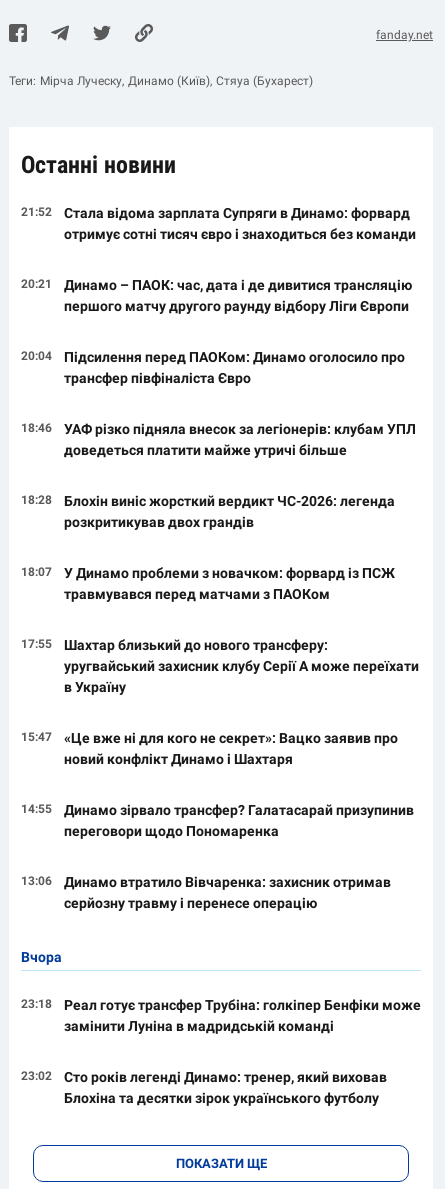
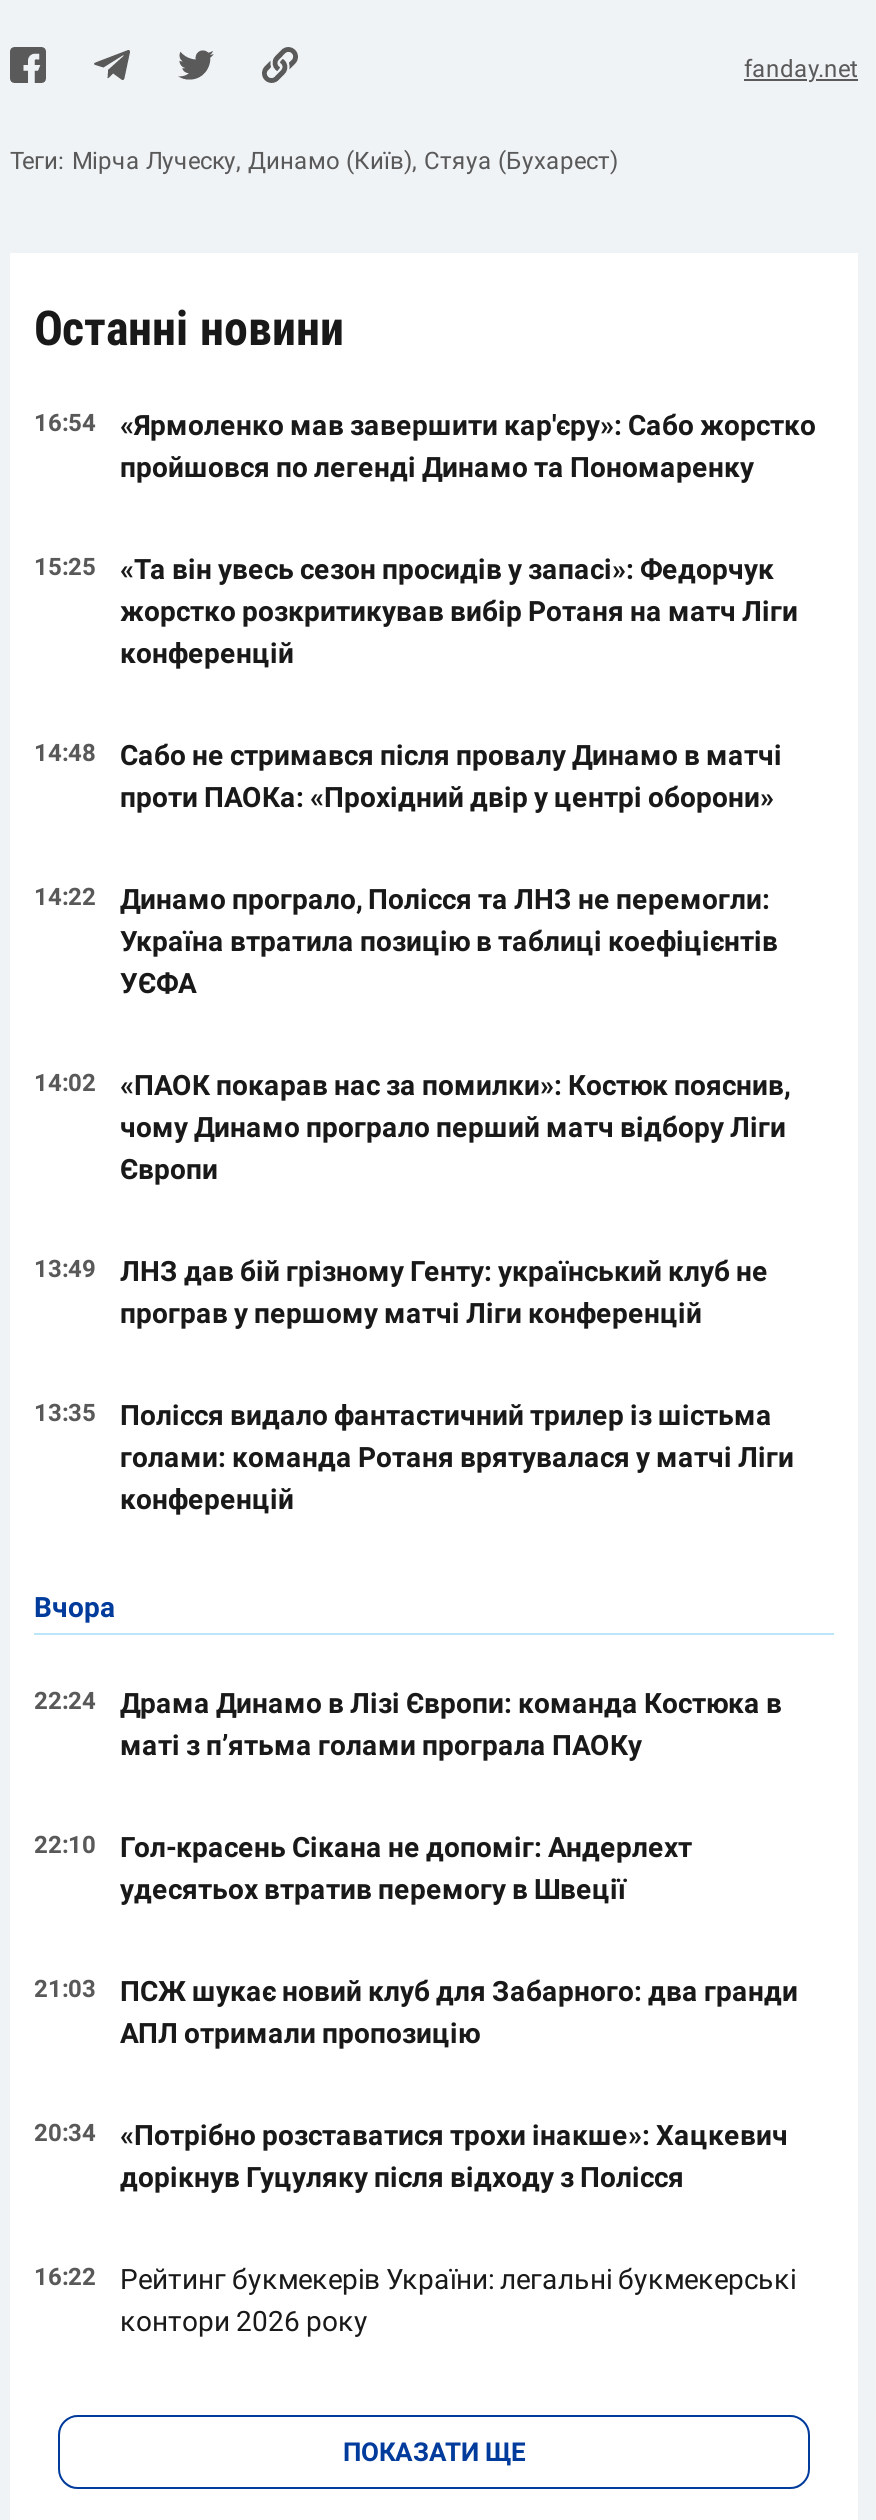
[21,205,419,911] 21:52 | Стала відома зарплата Супряги в Динамо: форвард | отримує сотні тисяч євро і знаходиться без команди | 20:21 | Динамо – ПАОК: час, дата і де дивитися трансляцію | першого матчу другого раунду відбору Ліги Європи | 20:04 | Підсилення перед ПАОКом: Динамо оголосило про | трансфер півфіналіста Євро | 18:46 | УАФ різко підняла внесок за легіонерів: клубам УПЛ | доведеться платити майже утричі більше | 18:28 | Блохін виніс жорсткий вердикт ЧС-2026: легенда | розкритикував двох грандів | 18:07 | У Динамо проблеми з новачком: форвард із ПСЖ | травмувався перед матчами з ПАОКом | 17:55 | Шахтар близький до нового трансферу: | уругвайський захисник клубу Серії А може переїхати | в Україну | 15:47 | «Це вже ні для кого не секрет»: Вацко заявив про | новий конфлікт Динамо і Шахтаря | 14:55 | Динамо зірвало трансфер? Галатасарай призупинив | переговори щодо Пономаренка | 13:06 | Динамо втратило Вівчаренка: захисник отримав | серйозну травму і перенесе операцію -> [34,410,816,1516] 16:54 | «Ярмоленко мав завершити кар'єру»: Сабо жорстко | пройшовся по легенді Динамо та Пономаренку | 15:25 | «Та він увесь сезон просидів у запасі»: Федорчук | жорстко розкритикував вибір Ротаня на матч Ліги | конференцій | 14:48 | Сабо не стримався після провалу Динамо в матчі | проти ПАОКа: «Прохідний двір у центрі оборони» | 14:22 | Динамо програло, Полісся та ЛНЗ не перемогли: | Україна втратила позицію в таблиці коефіцієнтів | УЄФА | 14:02 | «ПАОК покарав нас за помилки»: Костюк пояснив, | чому Динамо програло перший матч відбору Ліги | Європи | 13:49 | ЛНЗ дав бій грізному Генту: український клуб не | програв у першому матчі Ліги конференцій | 13:35 | Полісся видало фантастичний трилер із шістьма | голами: команда Ротаня врятувалася у матчі Ліги | конференцій
moved [21,949,62,965] -> [34,1592,116,1624]: Вчора
[21,997,421,1106] 23:18 | Реал готує трансфер Трубіна: голкіпер Бенфіки може | замінити Луніна в мадридській команді | 23:02 | Сто років легенді Динамо: тренер, який виховав | Блохіна та десятки зірок українського футболу -> [34,1688,798,2338] 22:24 | Драма Динамо в Лізі Європи: команда Костюка в | маті з п’ятьма голами програла ПАОКу | 22:10 | Гол-красень Сікана не допоміг: Андерлехт | удесятьох втратив перемогу в Швеції | 21:03 | ПСЖ шукає новий клуб для Забарного: два гранди | АПЛ отримали пропозицію | 20:34 | «Потрібно розставатися трохи інакше»: Хацкевич | дорікнув Гуцуляку після відходу з Полісся | 16:22 | Рейтинг букмекерів України: легальні букмекерські | контори 2026 року

